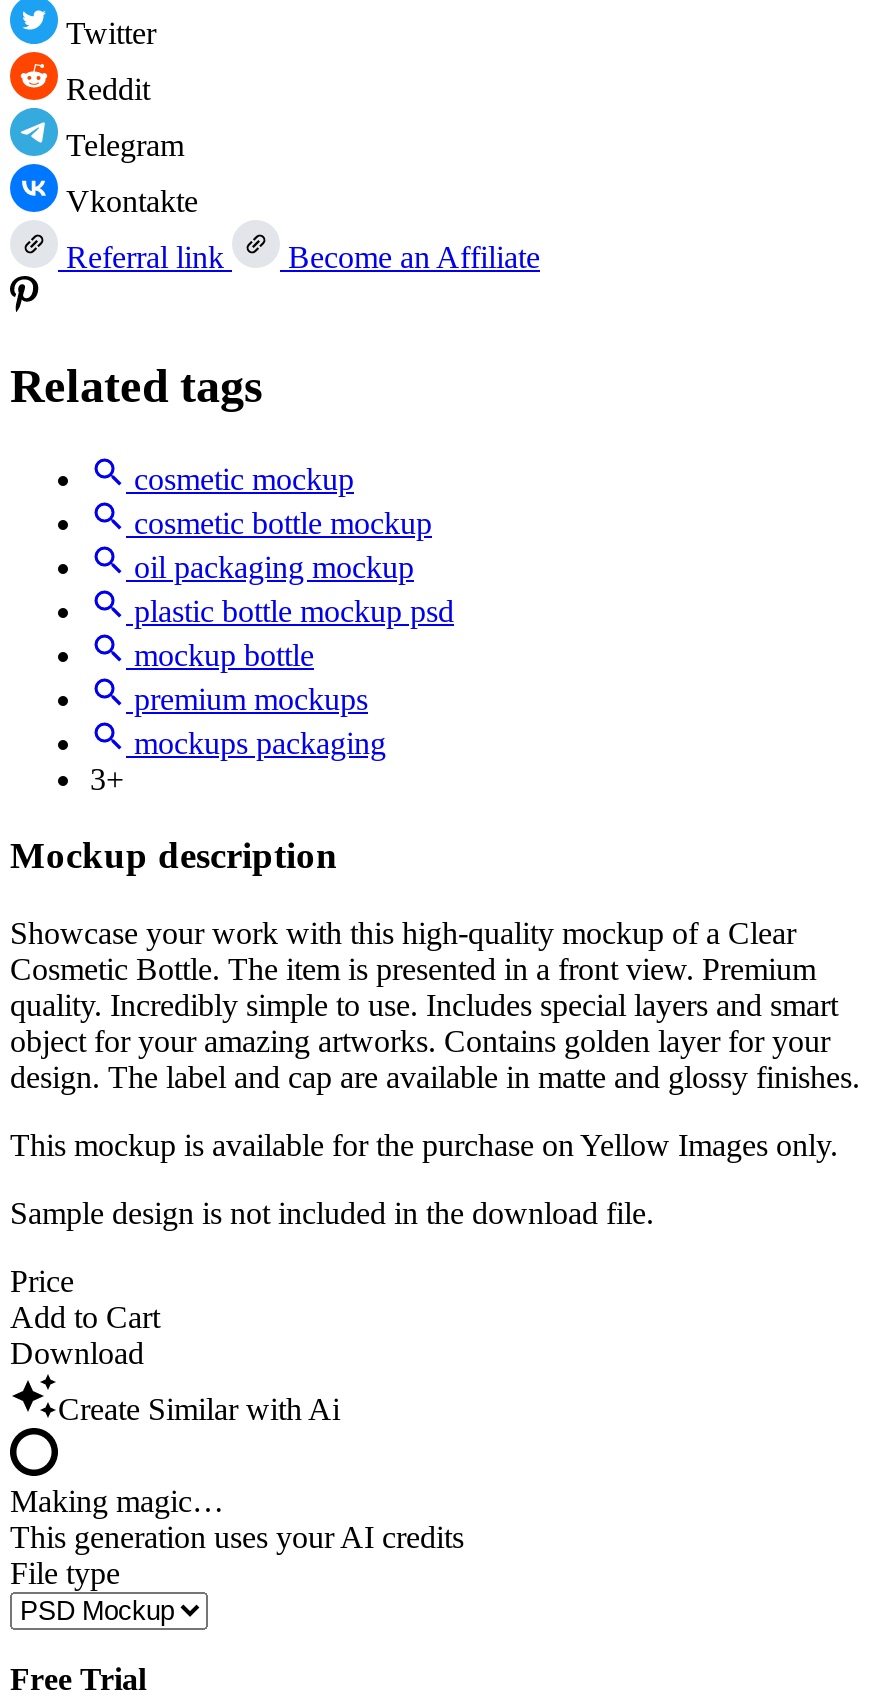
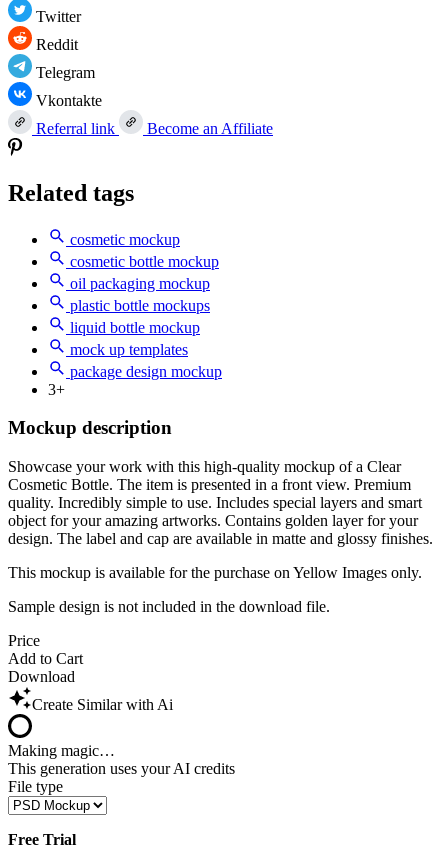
[126,593,454,759] plastic bottle mockup psd | mockup bottle | premium mockups | mockups packaging -> [66,297,222,380] plastic bottle mockups | liquid bottle mockup | mock up templates | package design mockup

